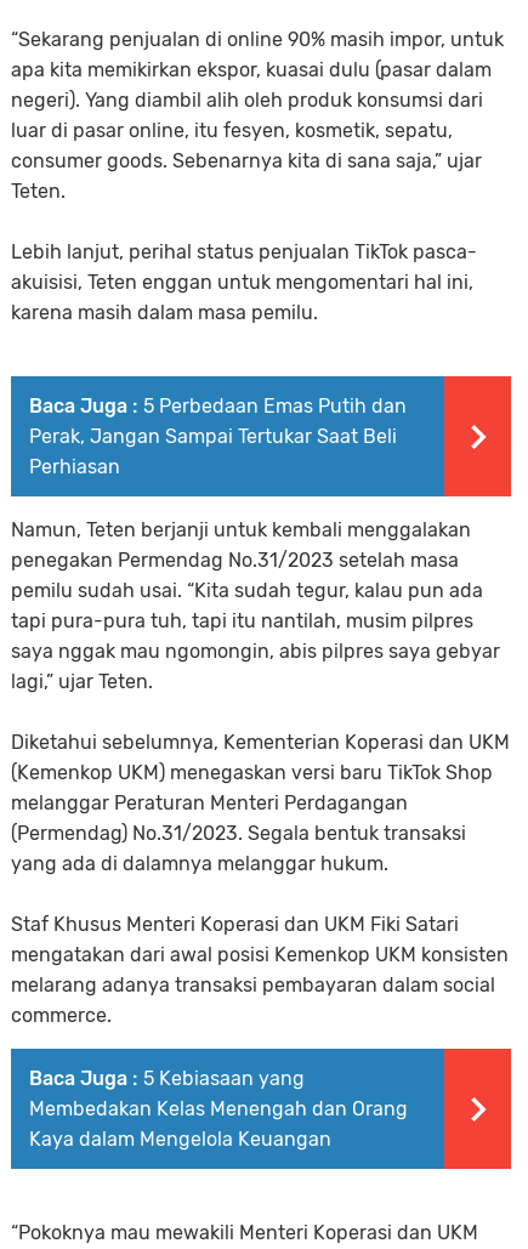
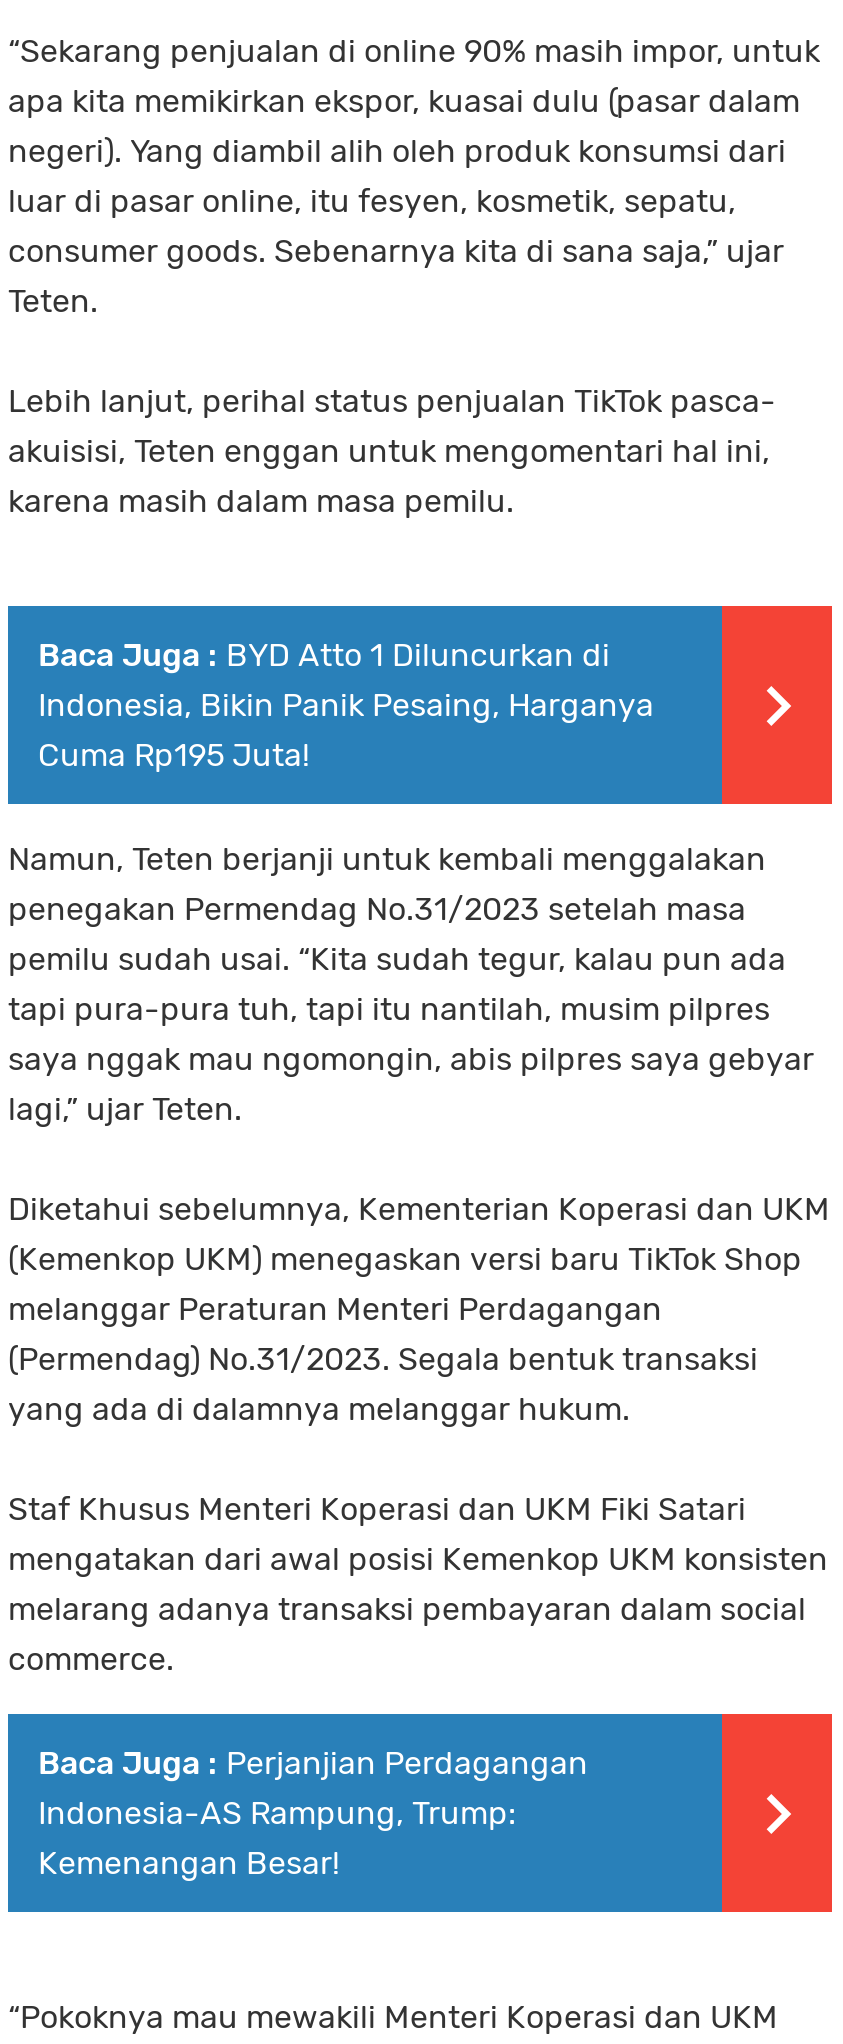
[29,394,407,478] Baca Juga : 5 Perbedaan Emas Putih dan | Perak, Jangan Sampai Tertukar Saat Beli | Perhiasan -> [38,635,654,773] Baca Juga : BYD Atto 1 Diluncurkan di | Indonesia, Bikin Panik Pesaing, Harganya | Cuma Rp195 Juta!
[29,1066,408,1150] Baca Juga : 5 Kebiasaan yang | Membedakan Kelas Menengah dan Orang | Kaya dalam Mengelola Keuangan -> [38,1743,588,1881] Baca Juga : Perjanjian Perdagangan | Indonesia-AS Rampung, Trump: | Kemenangan Besar!

